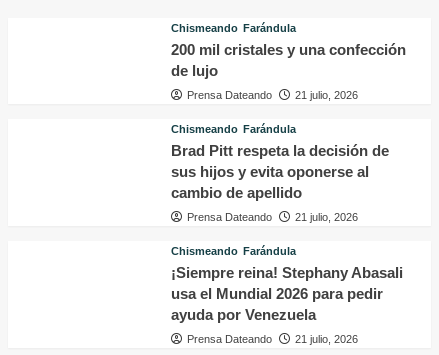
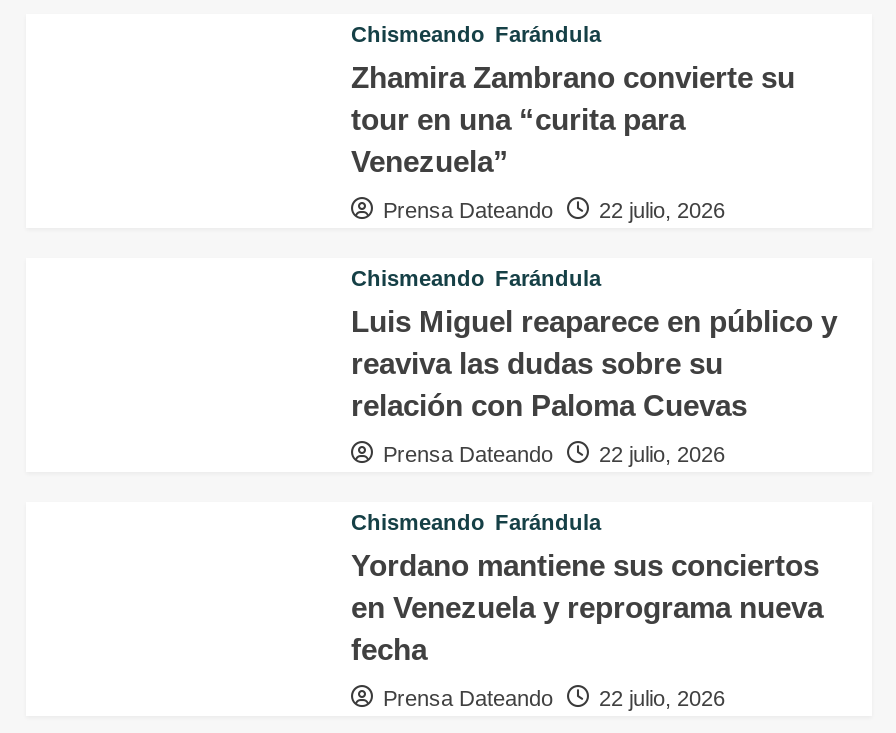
[170,41,405,79] 200 mil cristales y una confección | de lujo -> [351,60,795,178] Zhamira Zambrano convierte su | tour en una “curita para | Venezuela”
[186,89,357,101] Prensa Dateando 21 julio, 2026 -> [383,198,725,222] Prensa Dateando 22 julio, 2026
[170,142,388,201] Brad Pitt respeta la decisión de | sus hijos y evita oponerse al | cambio de apellido -> [351,304,837,422] Luis Miguel reaparece en público y | reaviva las dudas sobre su | relación con Paloma Cuevas
[186,211,357,223] Prensa Dateando 21 julio, 2026 -> [383,442,725,466] Prensa Dateando 22 julio, 2026
[170,264,402,323] ¡Siempre reina! Stephany Abasali | usa el Mundial 2026 para pedir | ayuda por Venezuela -> [351,548,823,666] Yordano mantiene sus conciertos | en Venezuela y reprograma nueva | fecha
[186,333,357,345] Prensa Dateando 21 julio, 2026 -> [383,686,725,710] Prensa Dateando 22 julio, 2026

